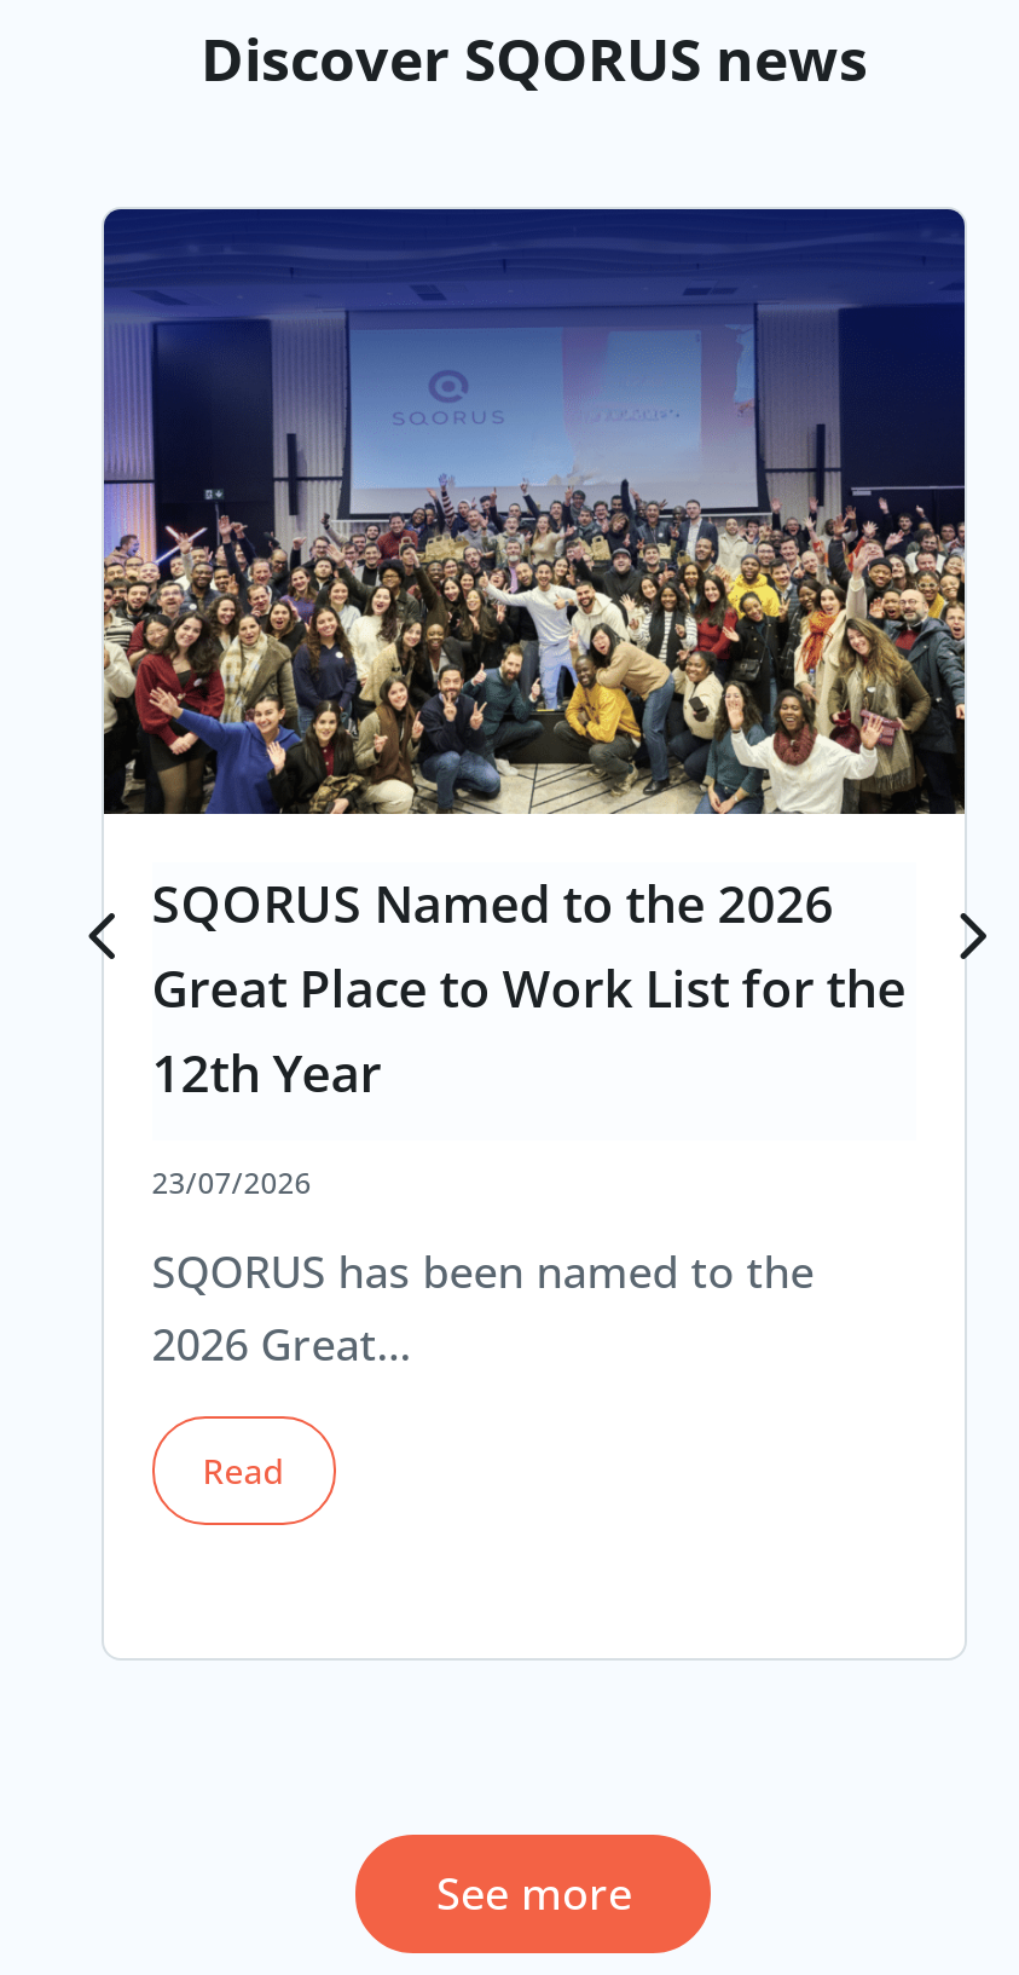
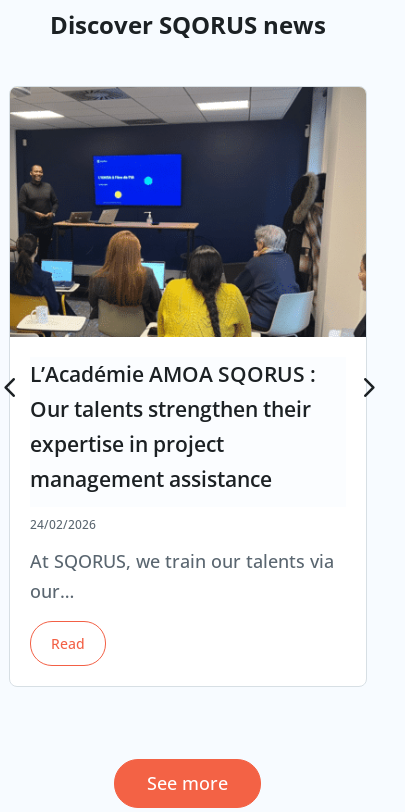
[102,207,967,1108] [image] | SQORUS Named to the 2026 | Great Place to Work List for the | 12th Year -> [9,86,367,493] [image] | L’Académie AMOA SQORUS : | Our talents strengthen their | expertise in project | management assistance
[152,1163,311,1204] 23/07/2026 -> [30,516,96,533] 24/02/2026
[152,1243,814,1374] SQORUS has been named to the | 2026 Great… -> [30,549,334,603] At SQORUS, we train our talents via | our…
moved [203,1449,285,1495] -> [51,634,85,653]: Read

